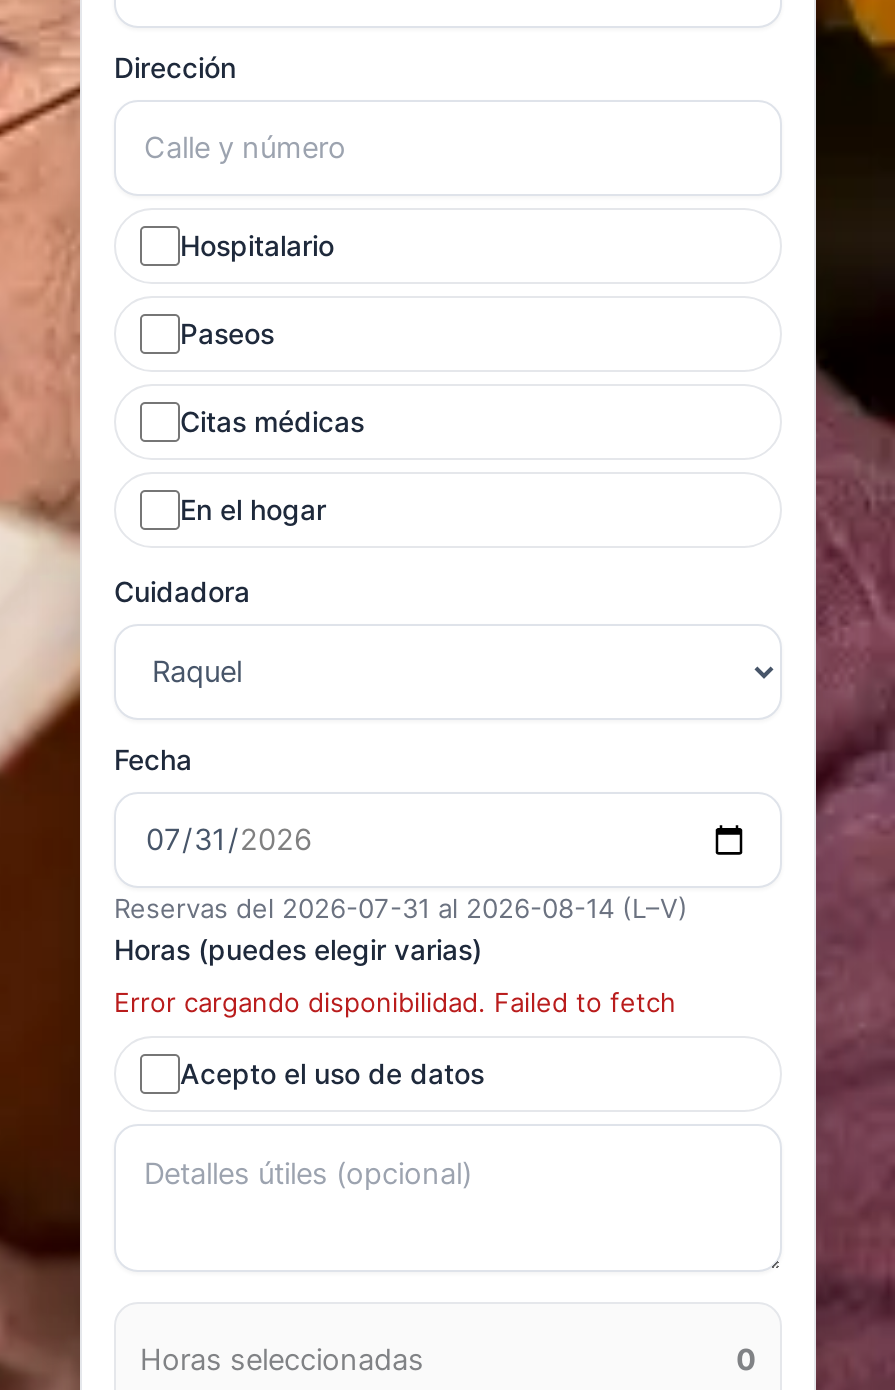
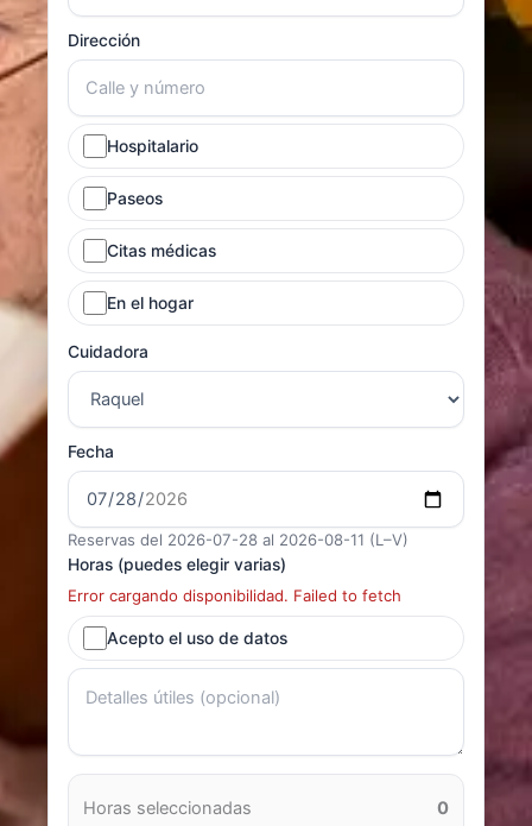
[114,892,688,924] Reservas del 2026-07-31 al 2026-08-14 (L–V) -> [68,530,408,549] Reservas del 2026-07-28 al 2026-08-11 (L–V)

